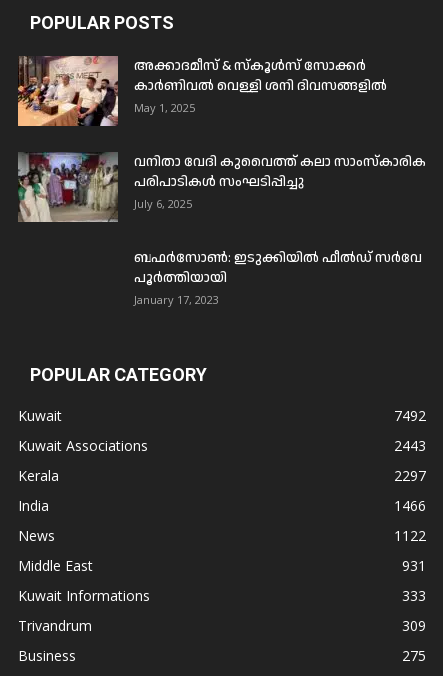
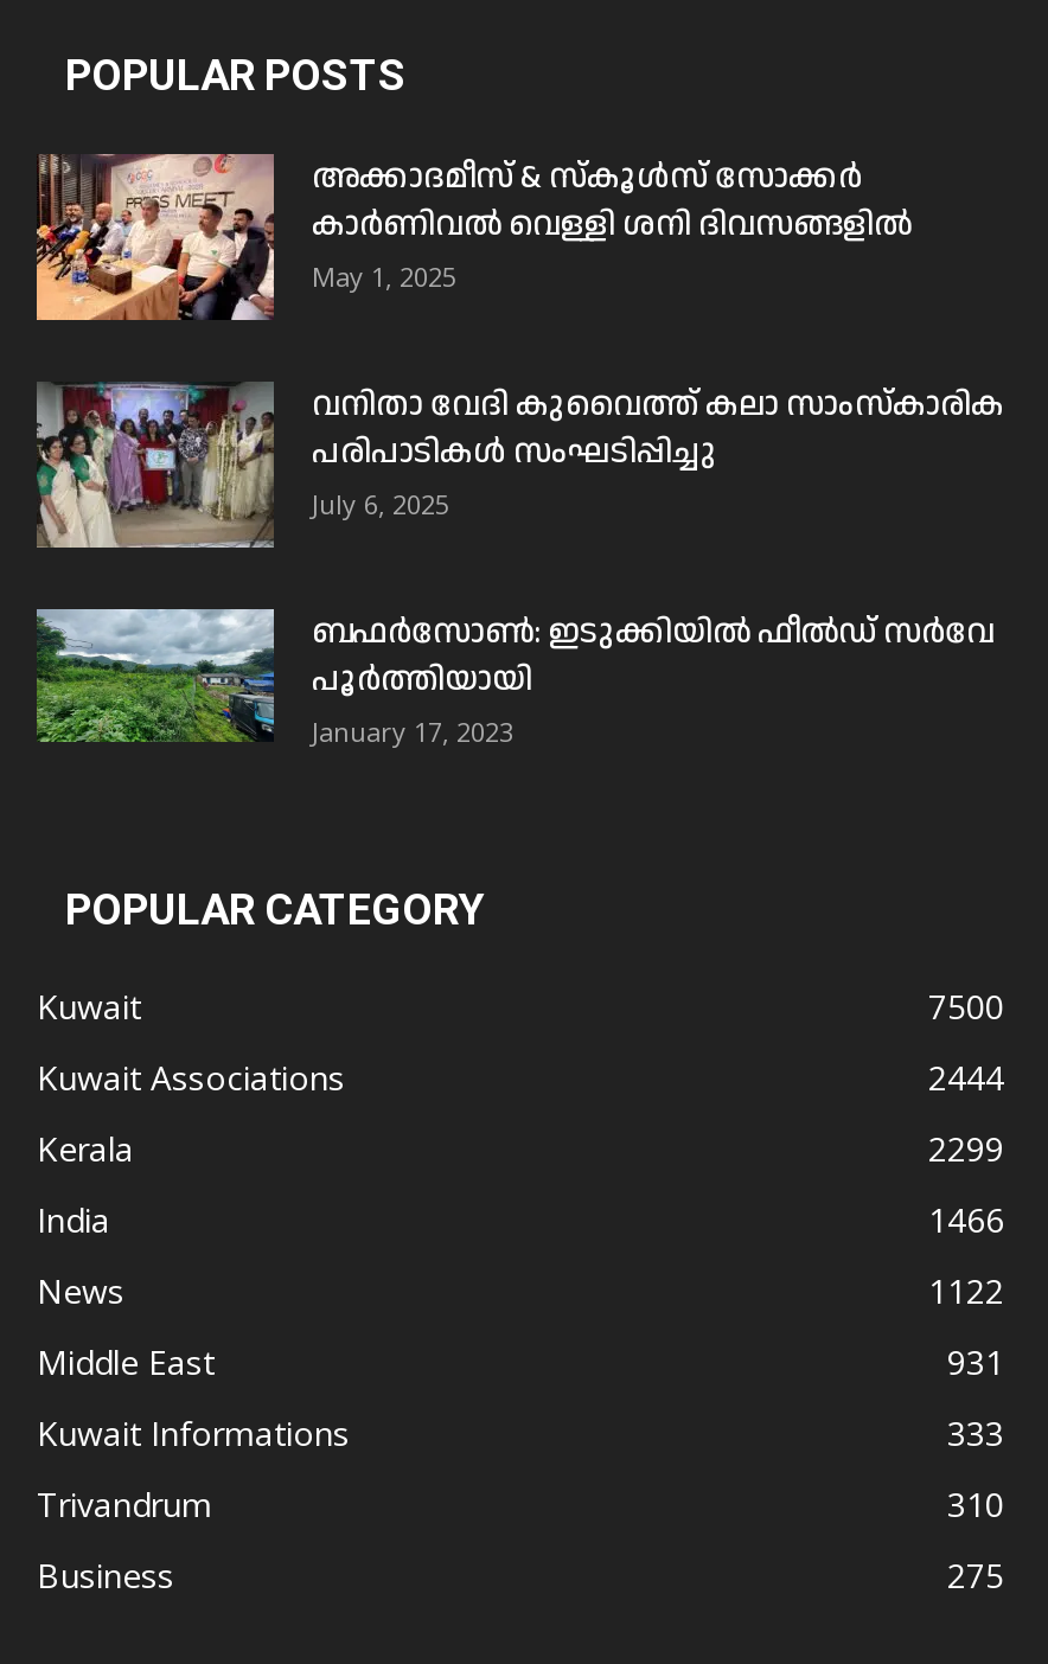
none -> [34,606,276,745] [image]
[394,406,426,425] 7492 -> [928,983,1004,1029] 7500
[394,436,426,455] 2443 -> [928,1055,1004,1100] 2444
[394,466,426,485] 2297 -> [928,1126,1004,1171] 2299
[402,616,426,635] 309 -> [947,1481,1004,1526] 310

